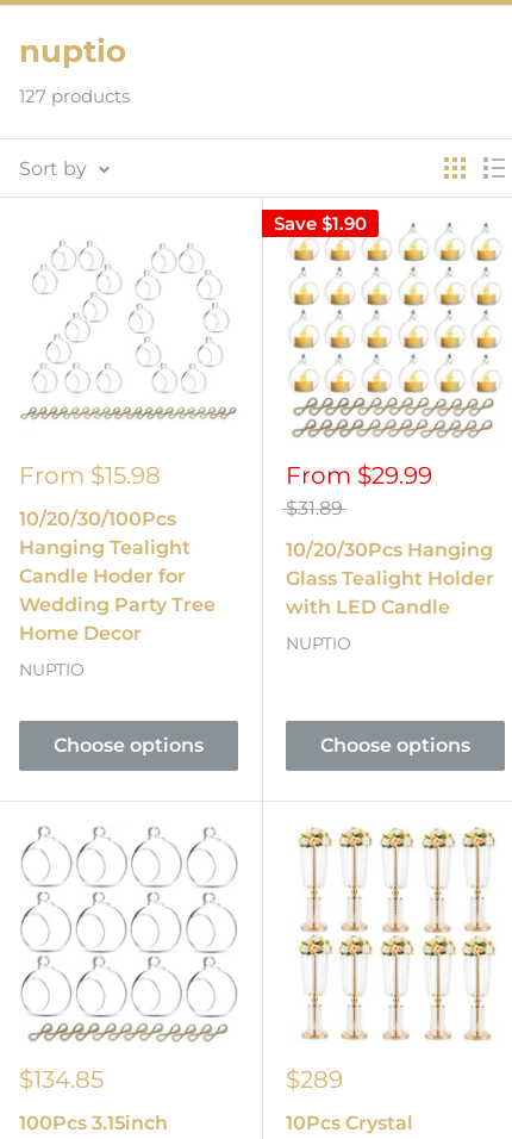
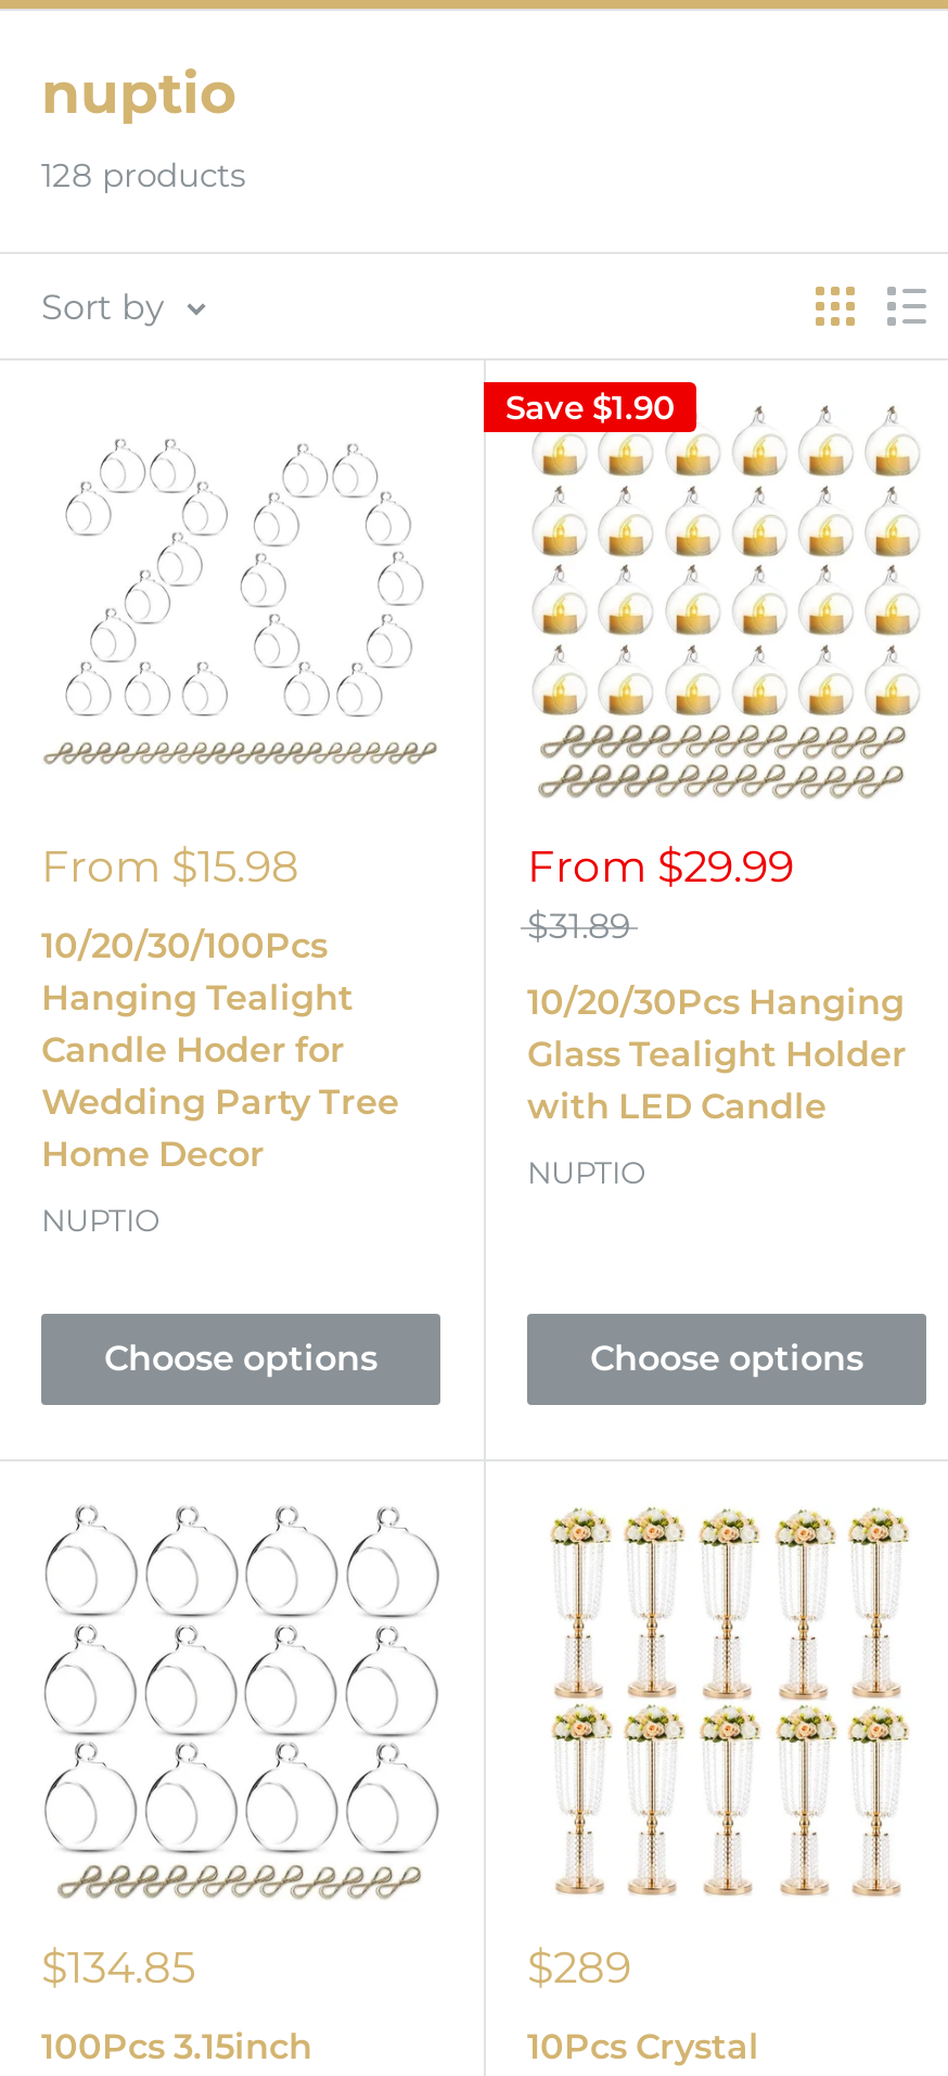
[19,85,130,107] 127 products -> [41,154,245,195] 128 products

